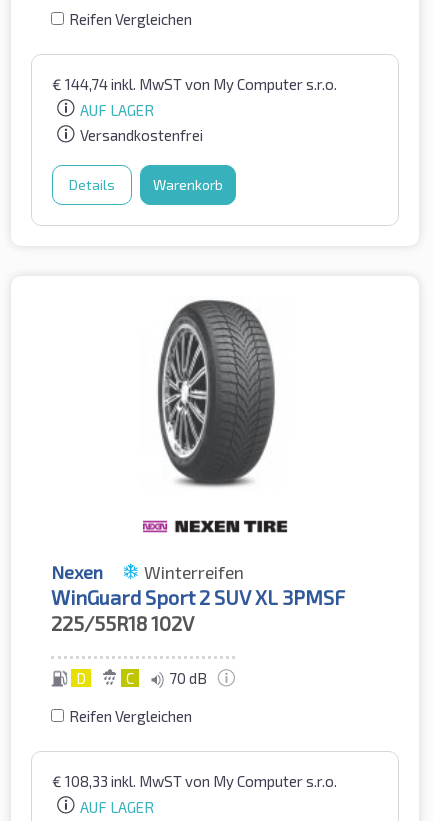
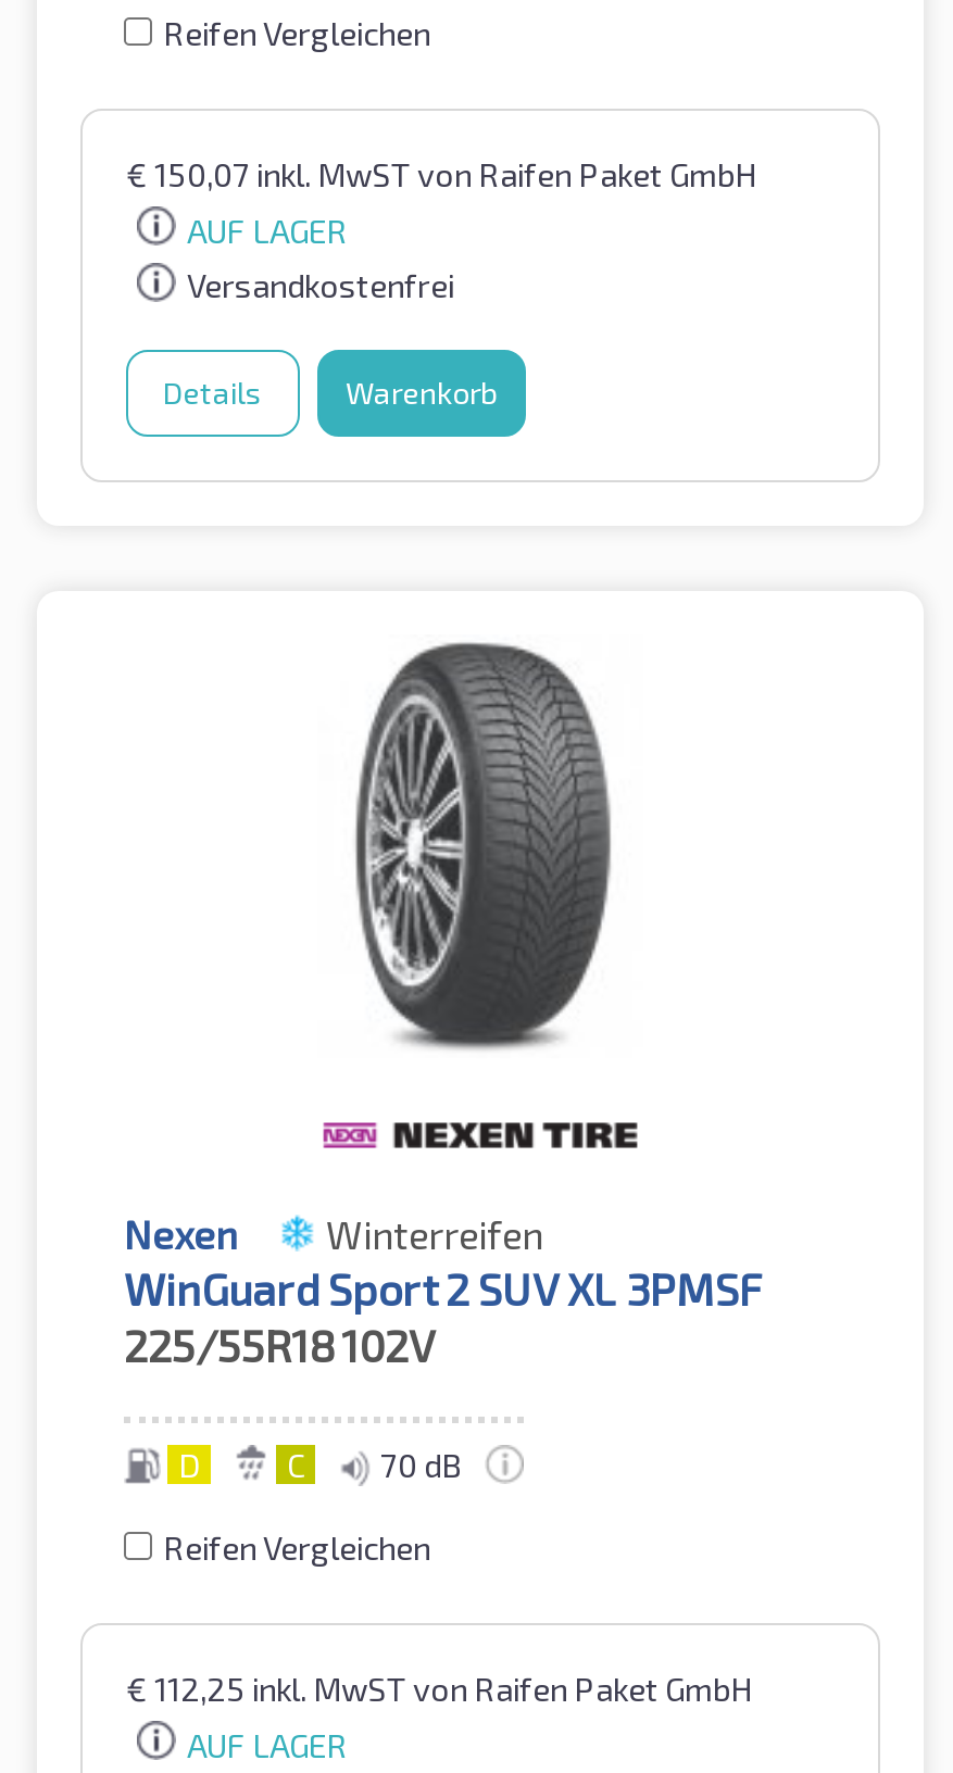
[52,75,337,93] € 144,74 inkl. MwST von My Computer s.r.o. -> [126,154,756,193] € 150,07 inkl. MwST von Raifen Paket GmbH
[52,772,337,790] € 108,33 inkl. MwST von My Computer s.r.o. -> [126,1668,752,1707] € 112,25 inkl. MwST von Raifen Paket GmbH

